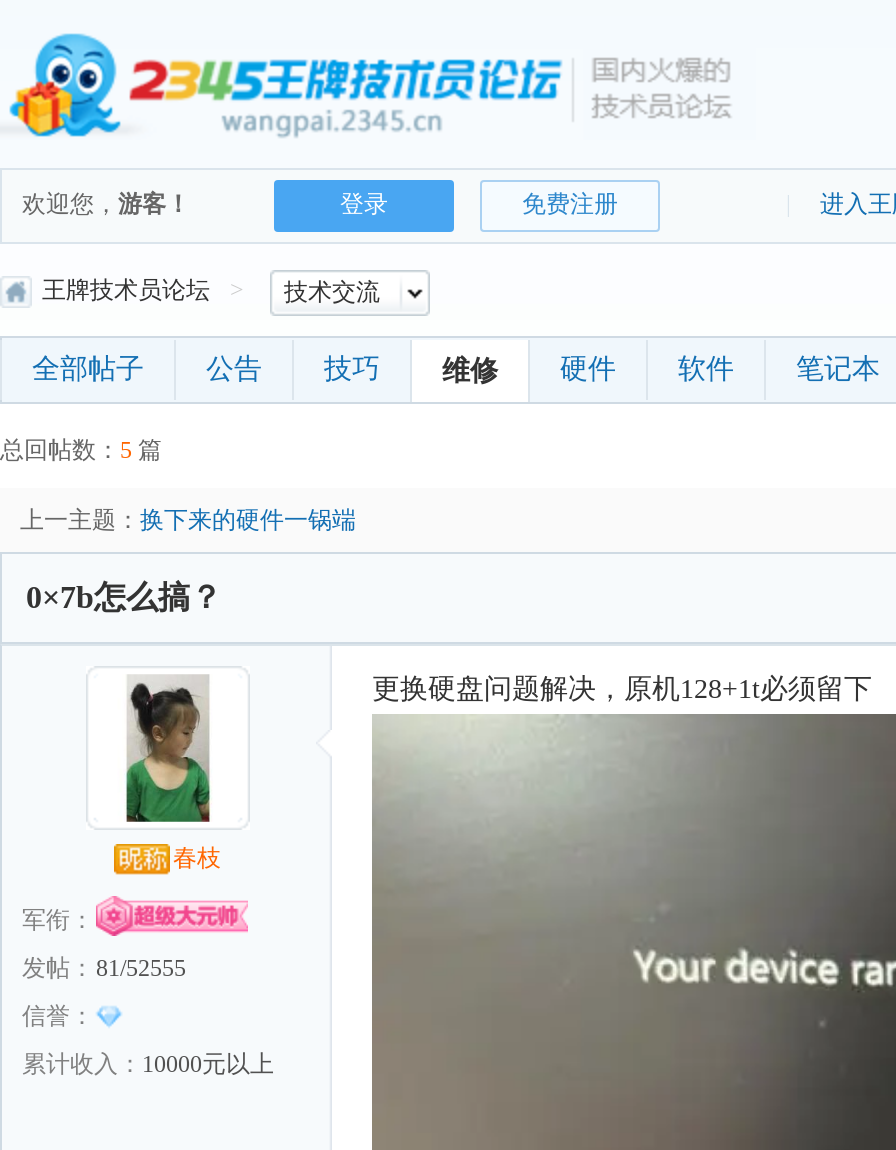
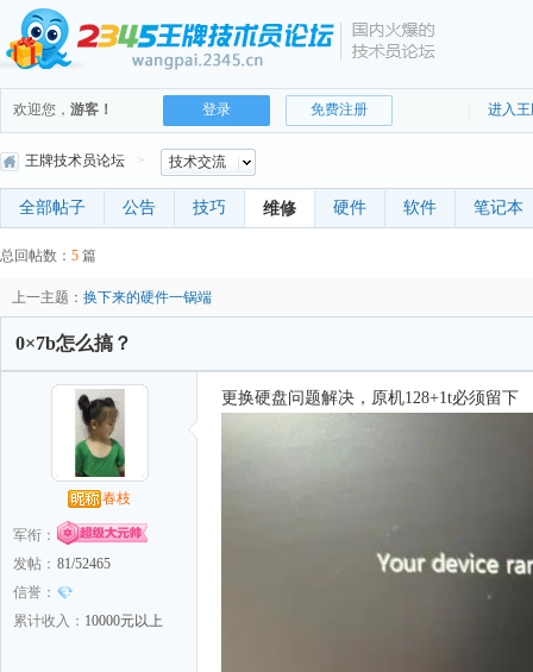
[22,954,186,982] 发帖：81/52555 -> [13,556,111,572] 发帖：81/52465

